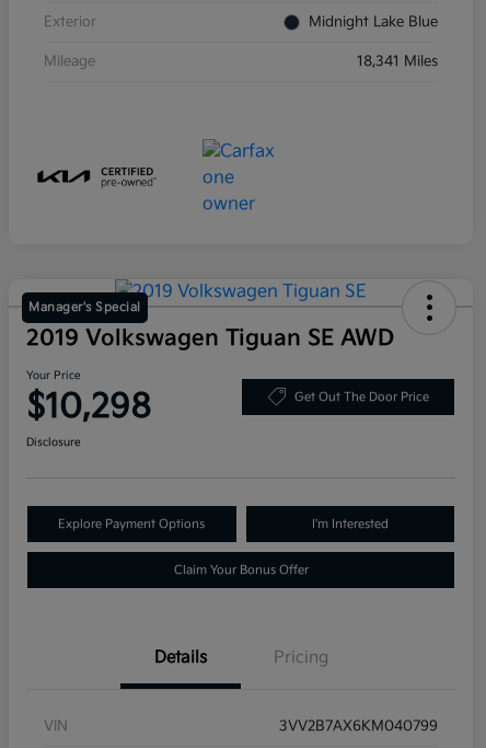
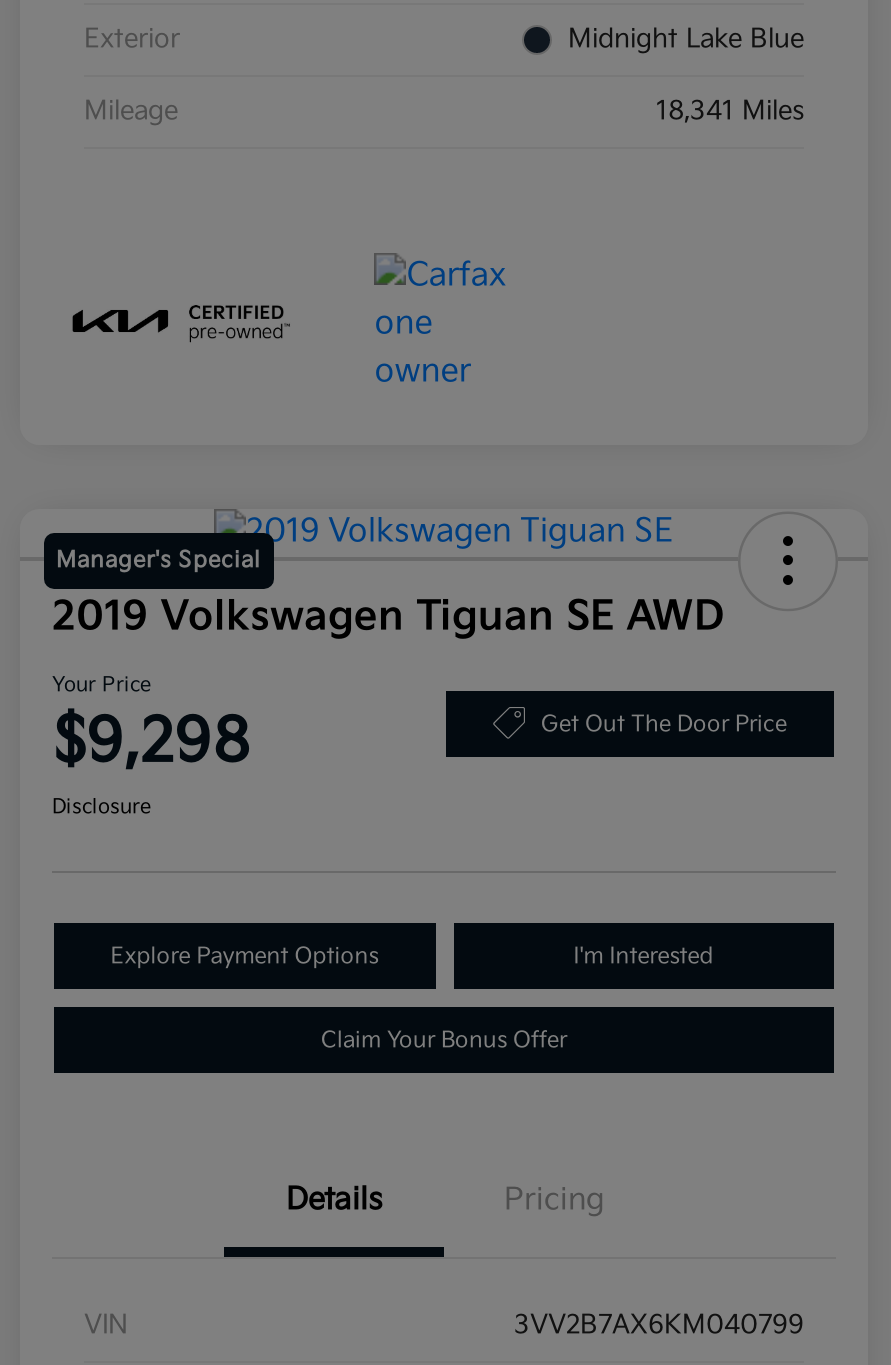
[26,388,151,427] $10,298 -> [52,707,250,779] $9,298

